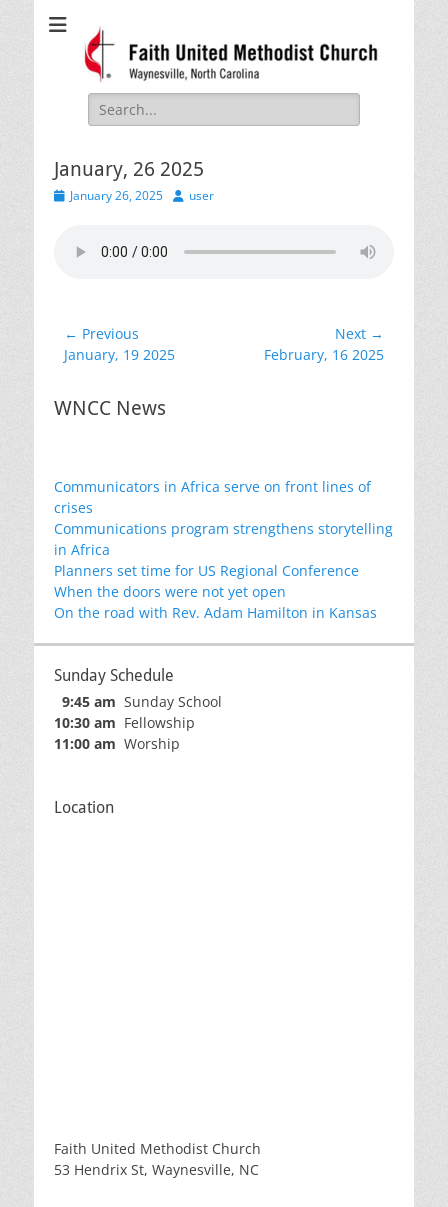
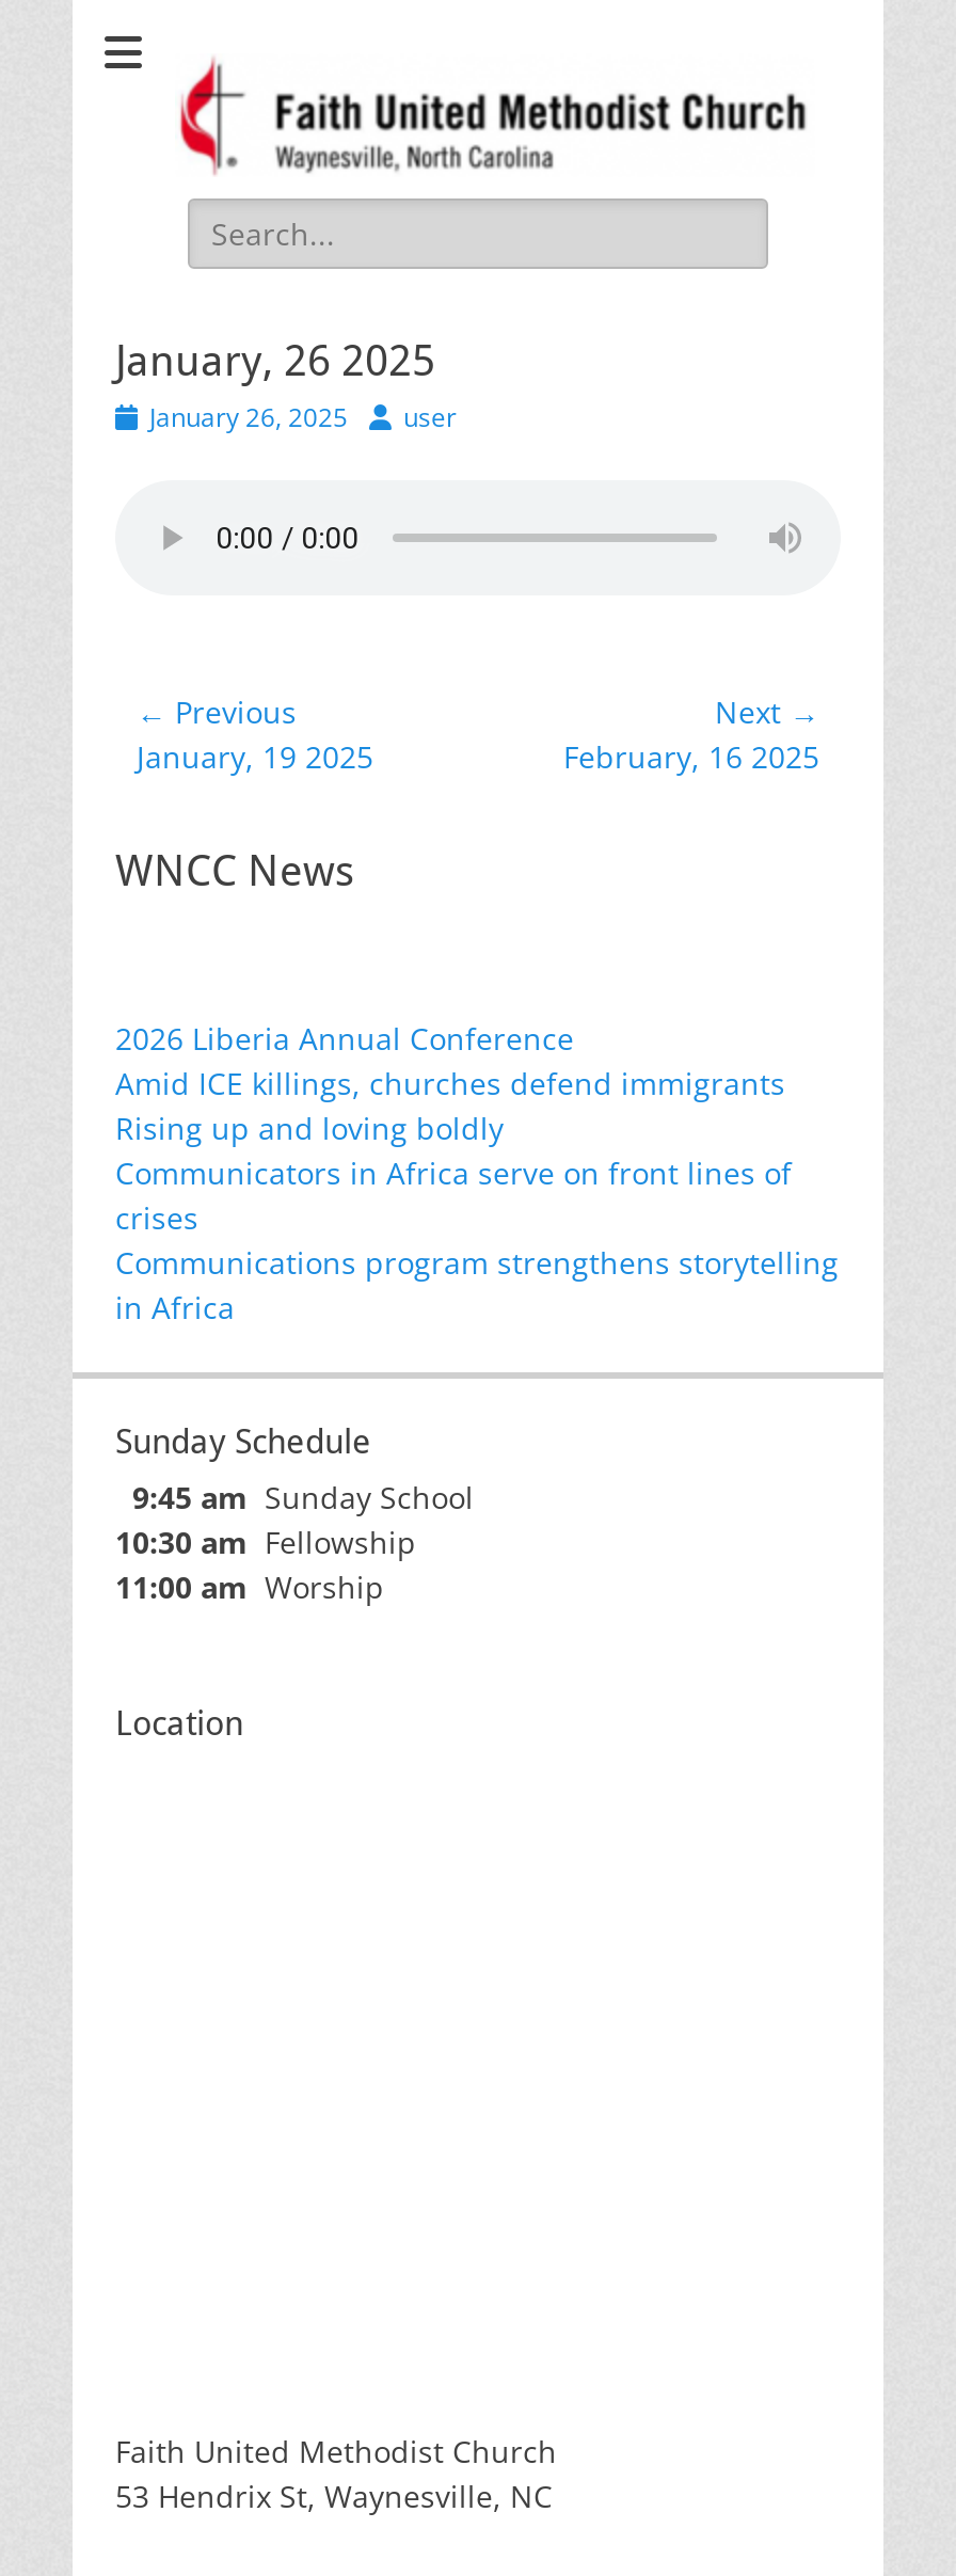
none -> [115,1018,785,1148] 2026 Liberia Annual Conference | Amid ICE killings, churches defend immigrants | Rising up and loving boldly
moved [54,477,393,559] -> [115,1152,839,1327]: Communicators in Africa serve on front lines of | crises | Communications program strengthens storytelling | in Africa
[54,561,377,622] Planners set time for US Regional Conference | When the doors were not yet open | On the road with Rev. Adam Hamilton in Kansas -> none

